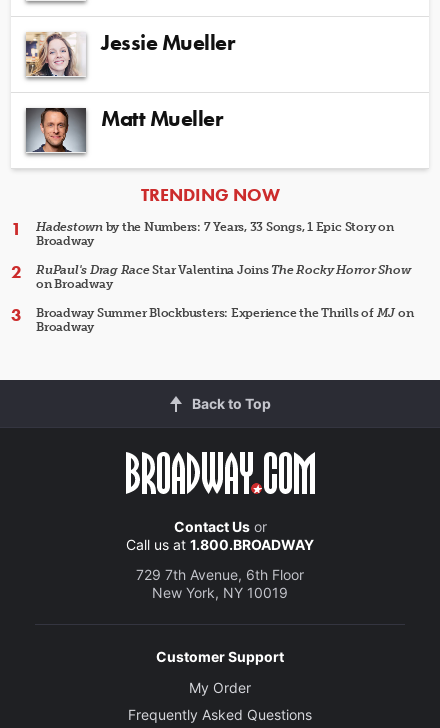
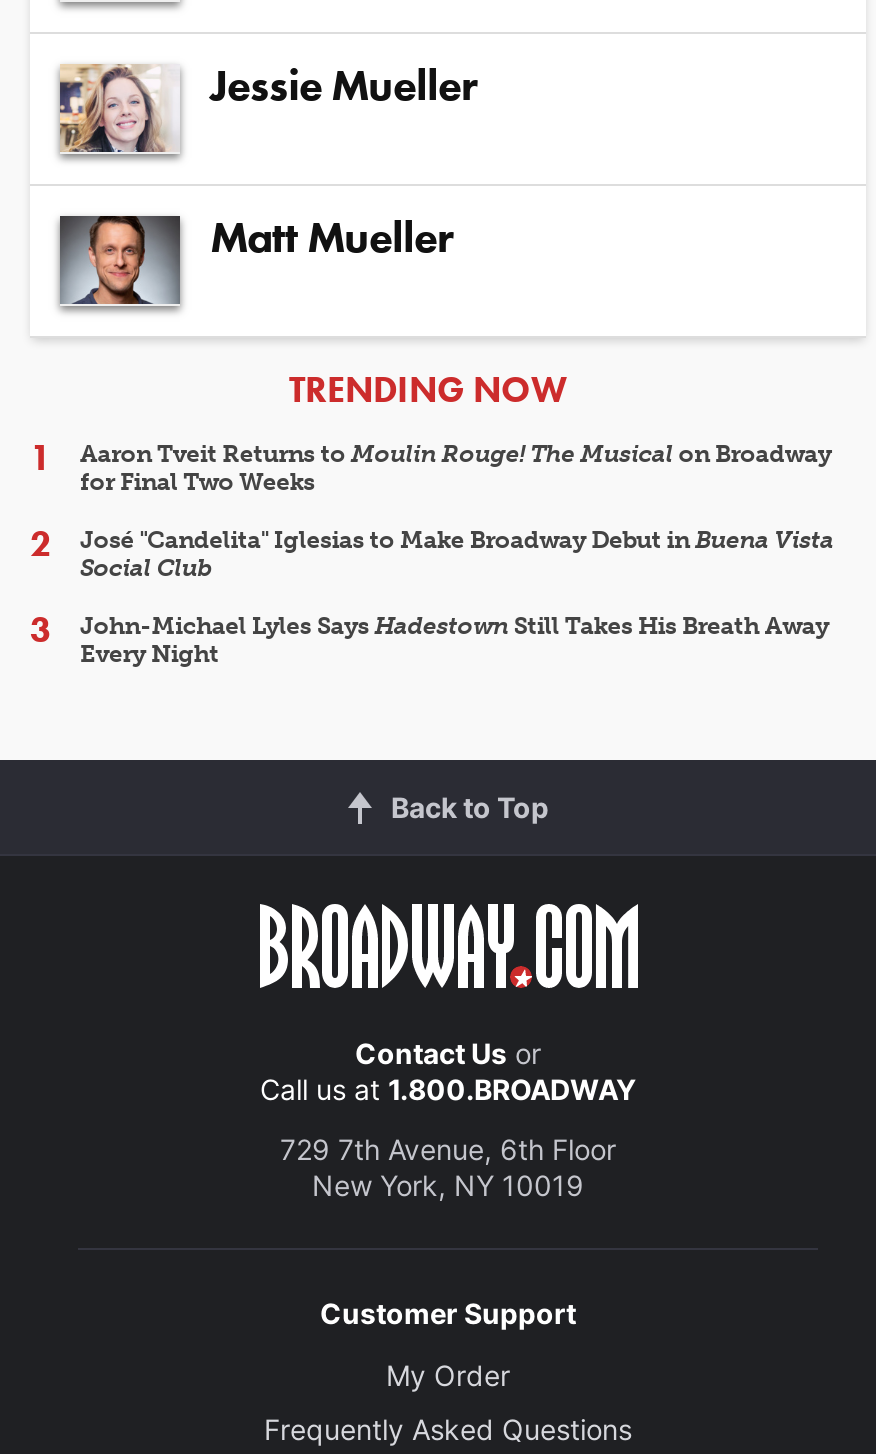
[36,220,394,248] Hadestown by the Numbers: 7 Years, 33 Songs, 1 Epic Story on | Broadway -> [80,439,831,495] Aaron Tveit Returns to Moulin Rouge! The Musical on Broadway | for Final Two Weeks
[36,263,410,291] RuPaul's Drag Race Star Valentina Joins The Rocky Horror Show | on Broadway -> [80,525,834,581] José "Candelita" Iglesias to Make Broadway Debut in Buena Vista | Social Club
[36,306,413,334] Broadway Summer Blockbusters: Experience the Thrills of MJ on | Broadway -> [80,611,829,667] John-Michael Lyles Says Hadestown Still Takes His Breath Away | Every Night

